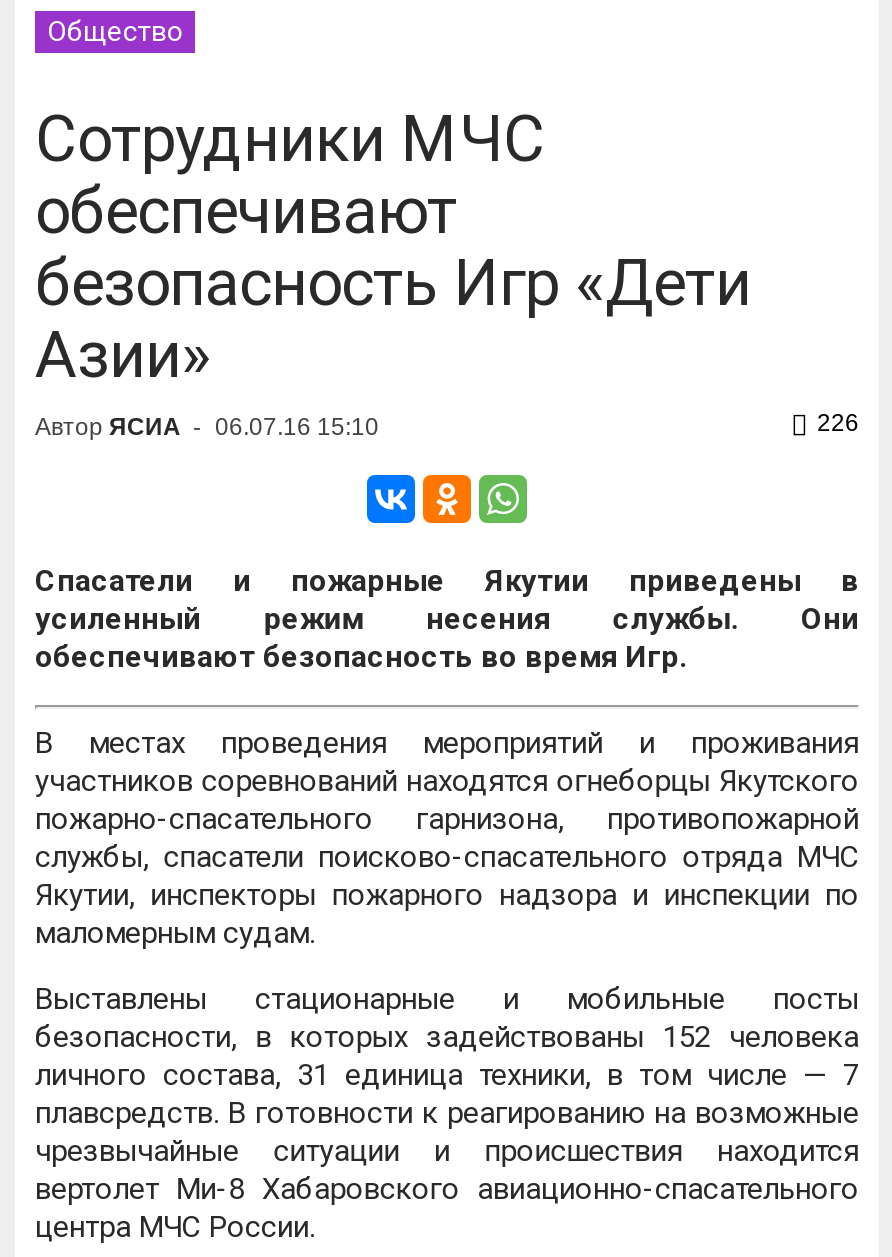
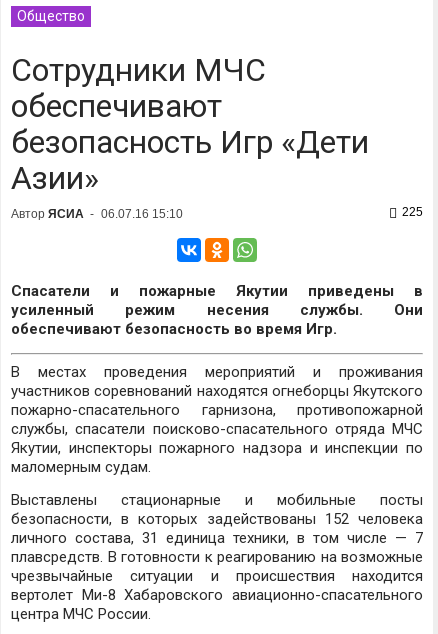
[817,409,859,437] 226 -> [402,205,423,219] 225

